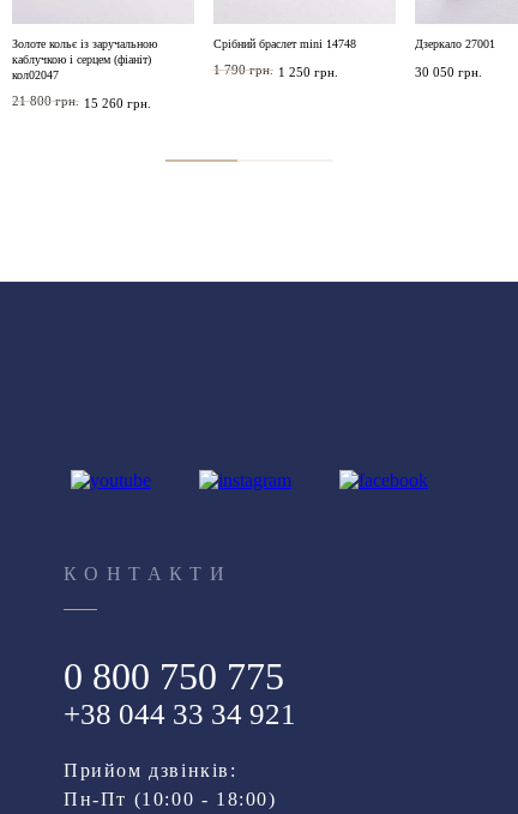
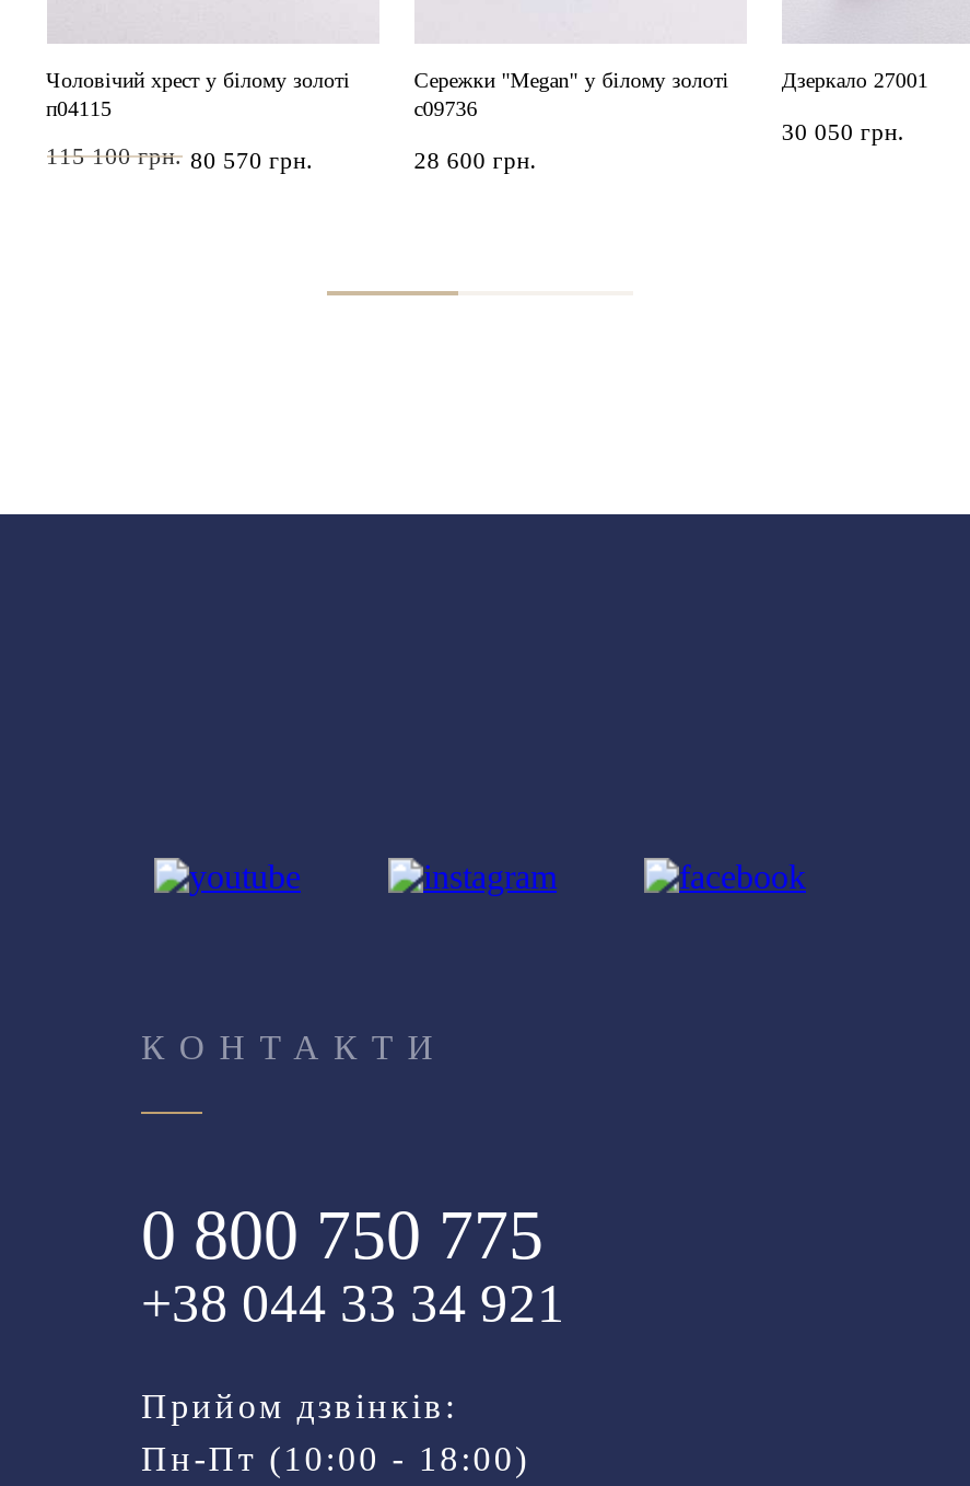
[11,37,156,81] Золоте кольє із заручальною | каблучкою і серцем (фіаніт) | кол02047 -> [46,68,350,120] Чоловічий хрест у білому золоті | п04115
[213,37,356,50] Срібний браслет mini 14748 -> [414,68,729,120] Сережки "Megan" у білому золоті | с09736
[213,62,338,79] 1 790 грн. 1 250 грн. -> [414,146,536,173] 28 600 грн.
[11,93,150,110] 21 800 грн. 15 260 грн. -> [46,142,313,173] 115 100 грн. 80 570 грн.

